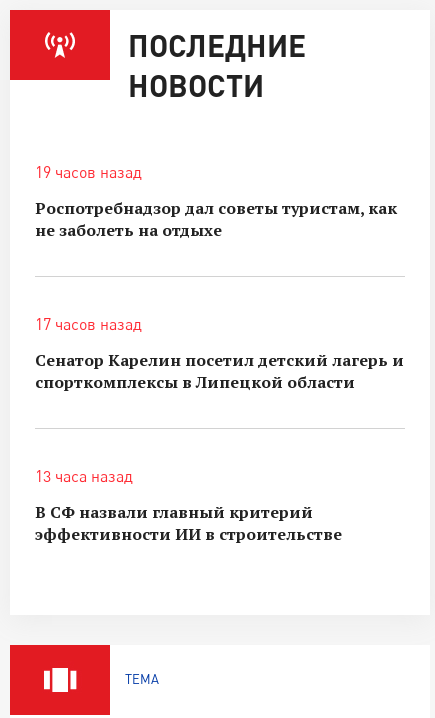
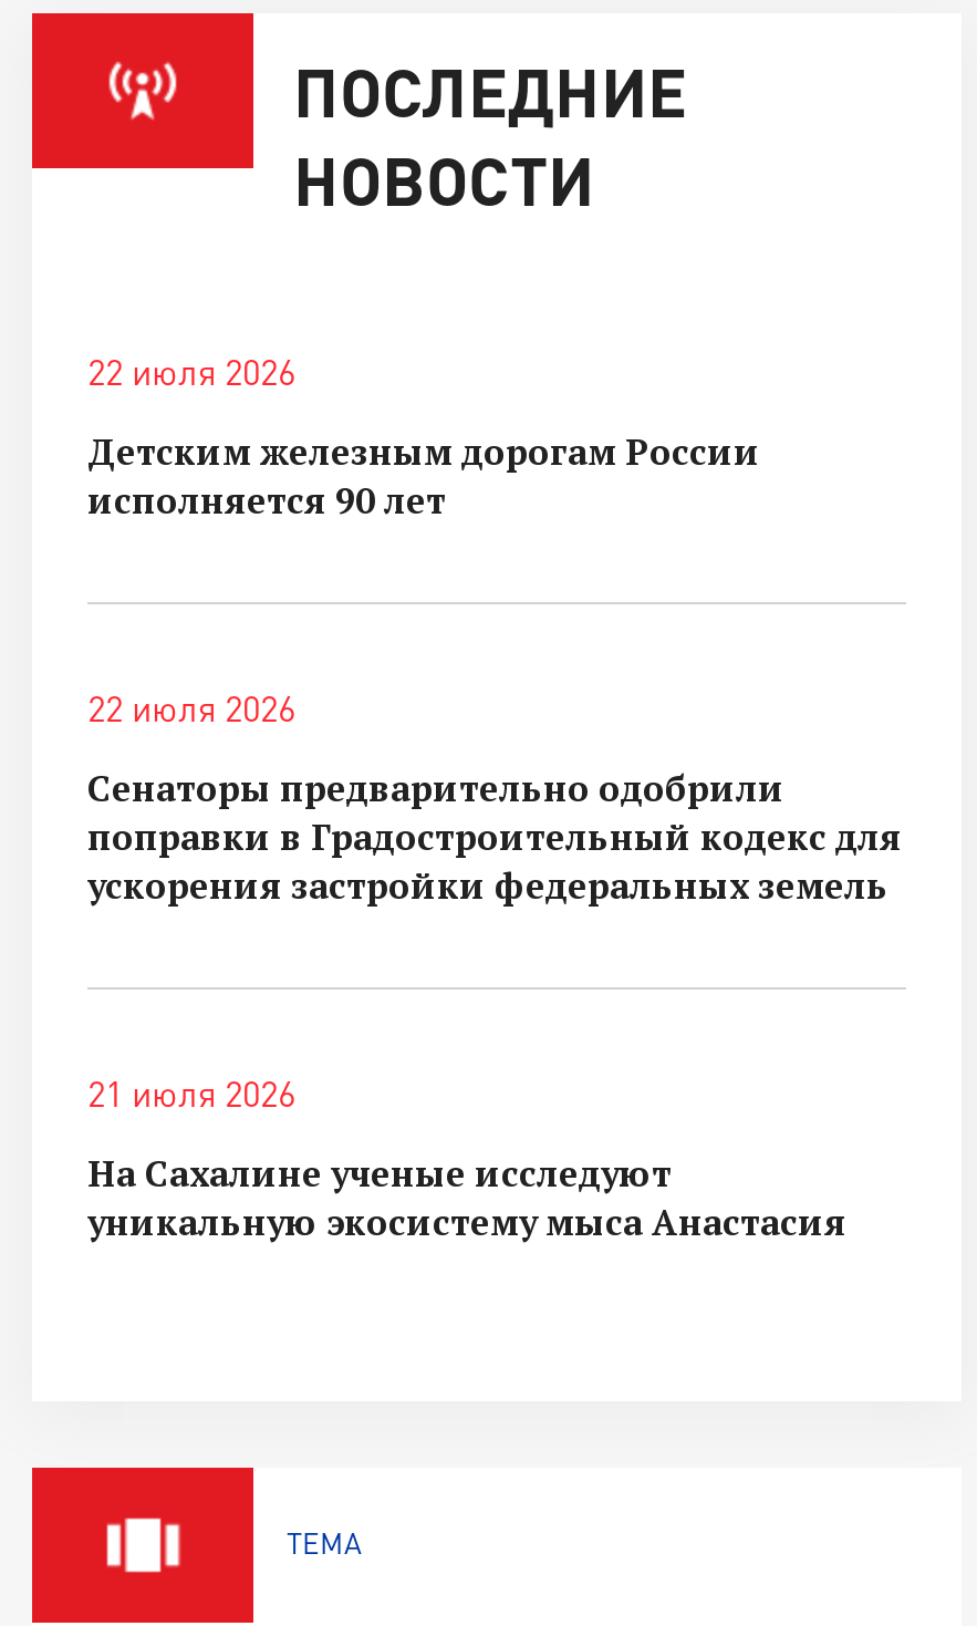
[35,162,142,182] 19 часов назад -> [87,350,295,394] 22 июля 2026
[35,197,397,241] Роспотребнадзор дал советы туристам, как | не заболеть на отдыхе -> [87,427,760,525] Детским железным дорогам России | исполняется 90 лет
[35,314,142,334] 17 часов назад -> [87,686,295,731] 22 июля 2026
[35,349,404,393] Сенатор Карелин посетил детский лагерь и | спорткомплексы в Липецкой области -> [87,764,902,910] Сенаторы предварительно одобрили | поправки в Градостроительный кодекс для | ускорения застройки федеральных земель
[35,466,133,486] 13 часа назад -> [87,1071,295,1116] 21 июля 2026
[35,501,342,545] В СФ назвали главный критерий | эффективности ИИ в строительстве -> [87,1149,846,1246] На Сахалине ученые исследуют | уникальную экосистему мыса Анастасия

